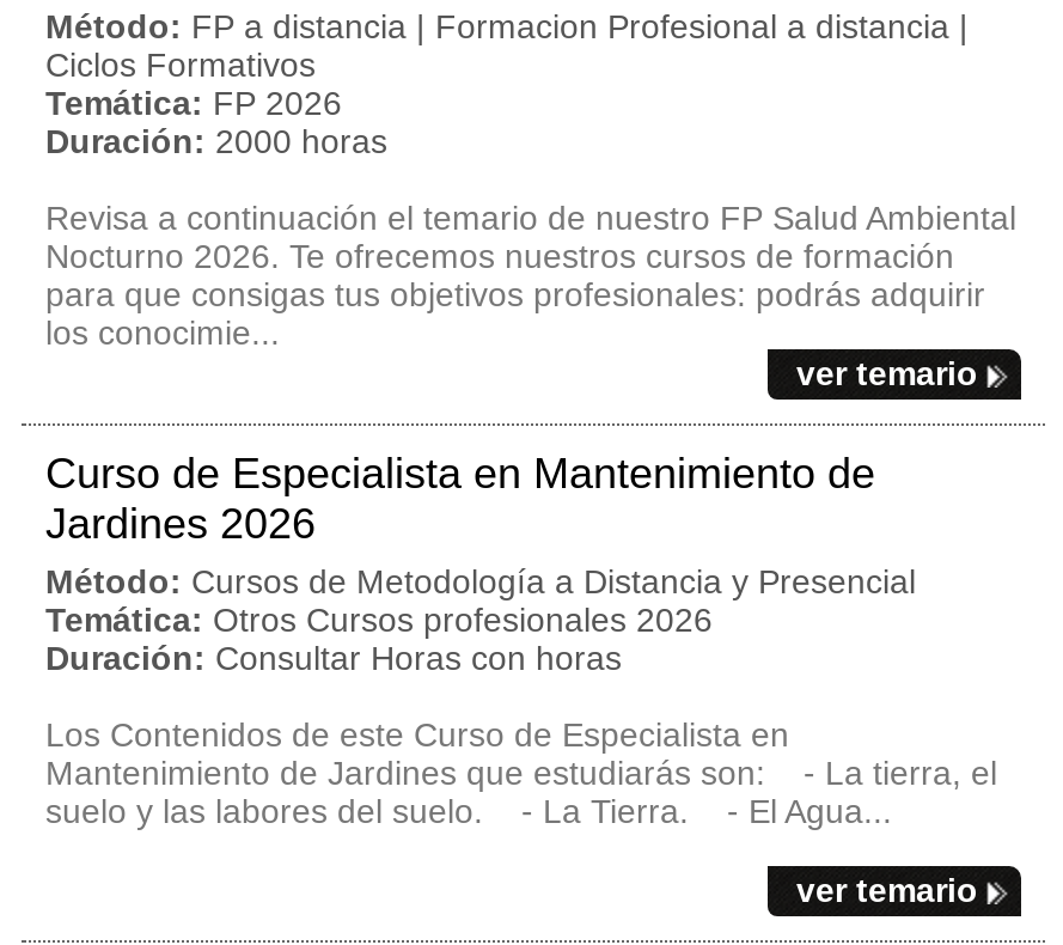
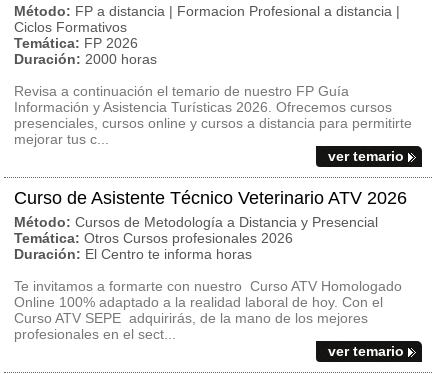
[45,199,1016,352] Revisa a continuación el temario de nuestro FP Salud Ambiental | Nocturno 2026. Te ofrecemos nuestros cursos de formación | para que consigas tus objetivos profesionales: podrás adquirir | los conocimie... -> [14,83,412,147] Revisa a continuación el temario de nuestro FP Guía | Información y Asistencia Turísticas 2026. Ofrecemos cursos | presenciales, cursos online y cursos a distancia para permitirte | mejorar tus c...
[45,450,875,548] Curso de Especialista en Mantenimiento de | Jardines 2026 -> [14,188,407,208] Curso de Asistente Técnico Veterinario ATV 2026
[45,639,622,677] Duración: Consultar Horas con horas -> [14,246,252,262] Duración: El Centro te informa horas
[45,715,997,830] Los Contenidos de este Curso de Especialista en | Mantenimiento de Jardines que estudiarás son: - La tierra, el | suelo y las labores del suelo. - La Tierra. - El Agua... -> [14,278,402,342] Te invitamos a formarte con nuestro Curso ATV Homologado | Online 100% adaptado a la realidad laboral de hoy. Con el | Curso ATV SEPE adquirirás, de la mano de los mejores | profesionales en el sect...

